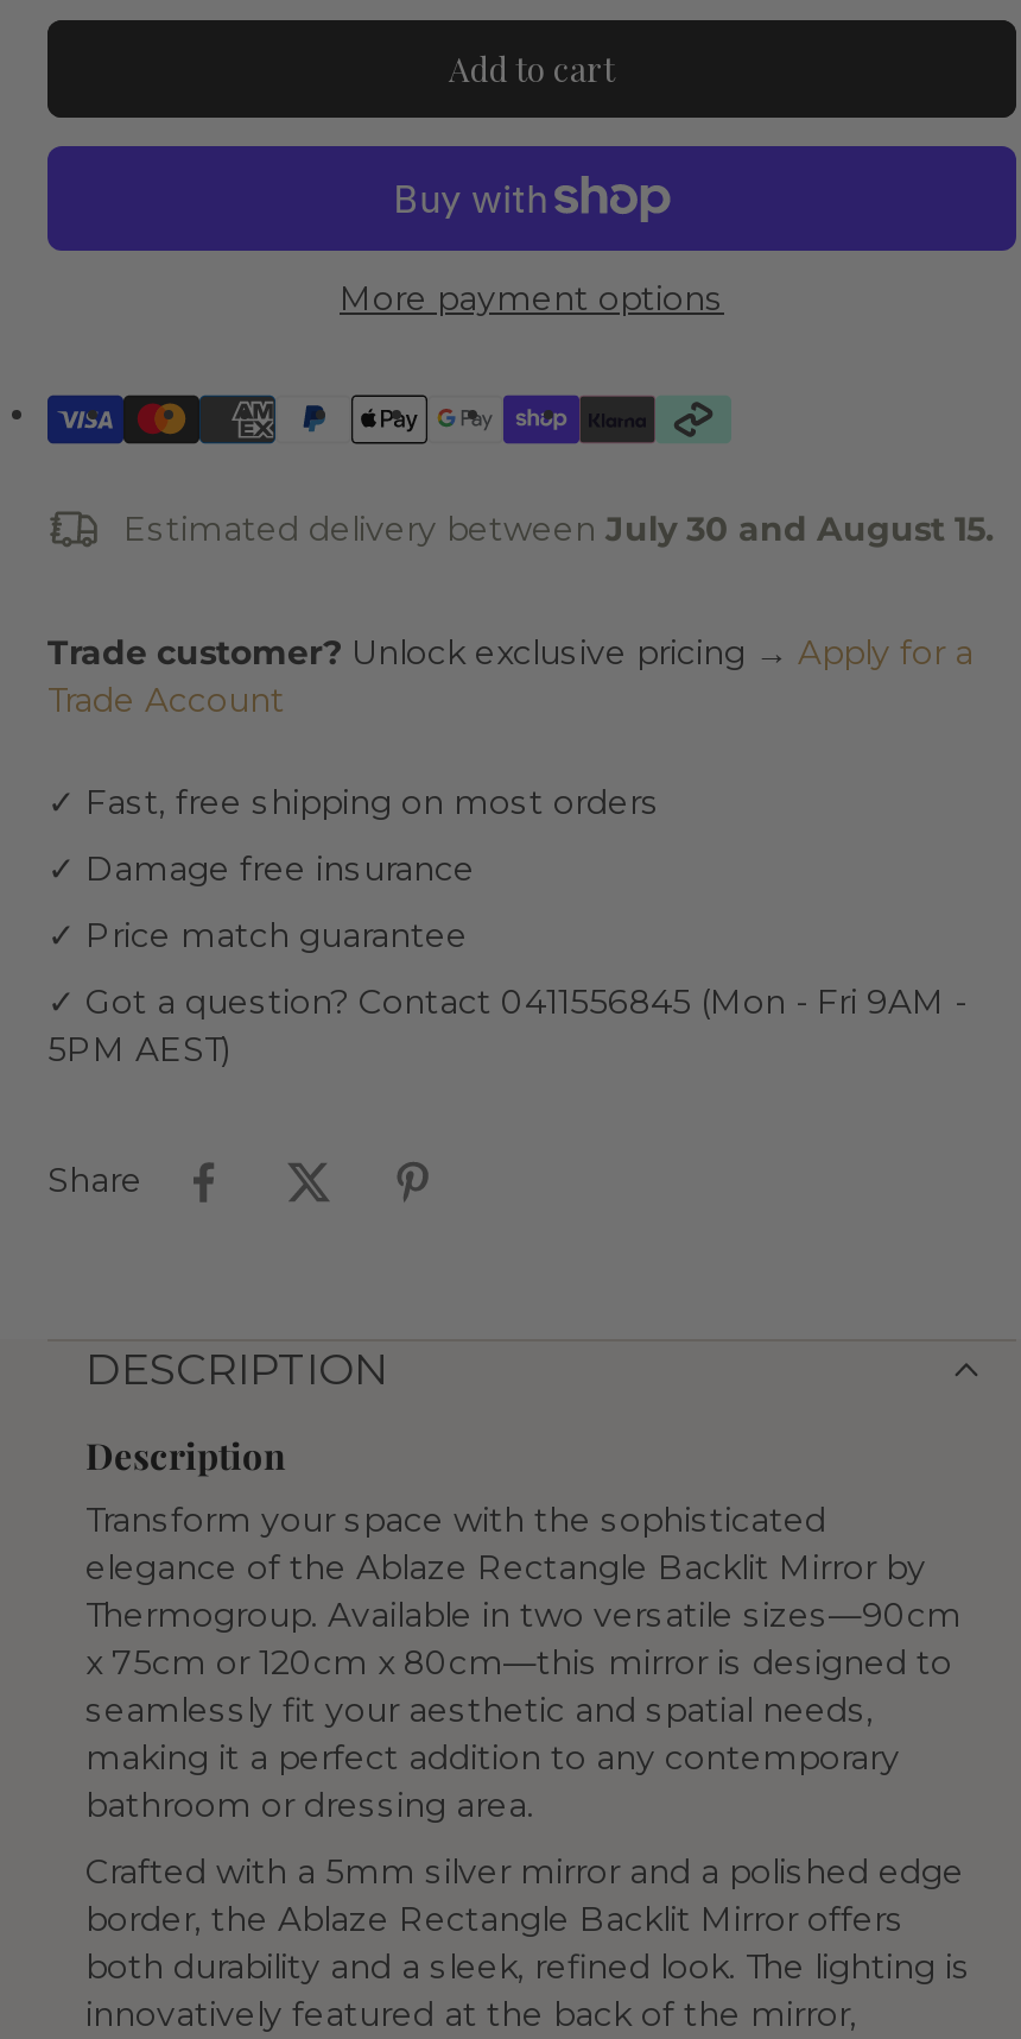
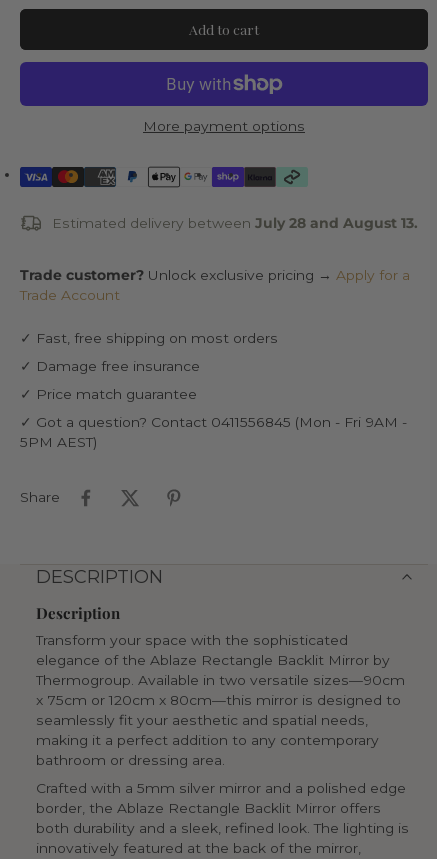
[123,509,995,547] Estimated delivery between July 30 and August 15. -> [52,215,418,231] Estimated delivery between July 28 and August 13.

